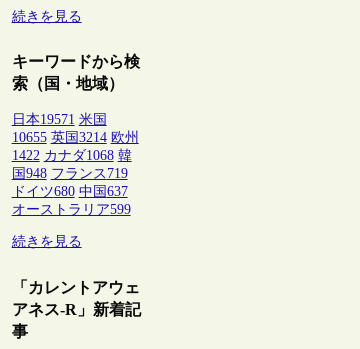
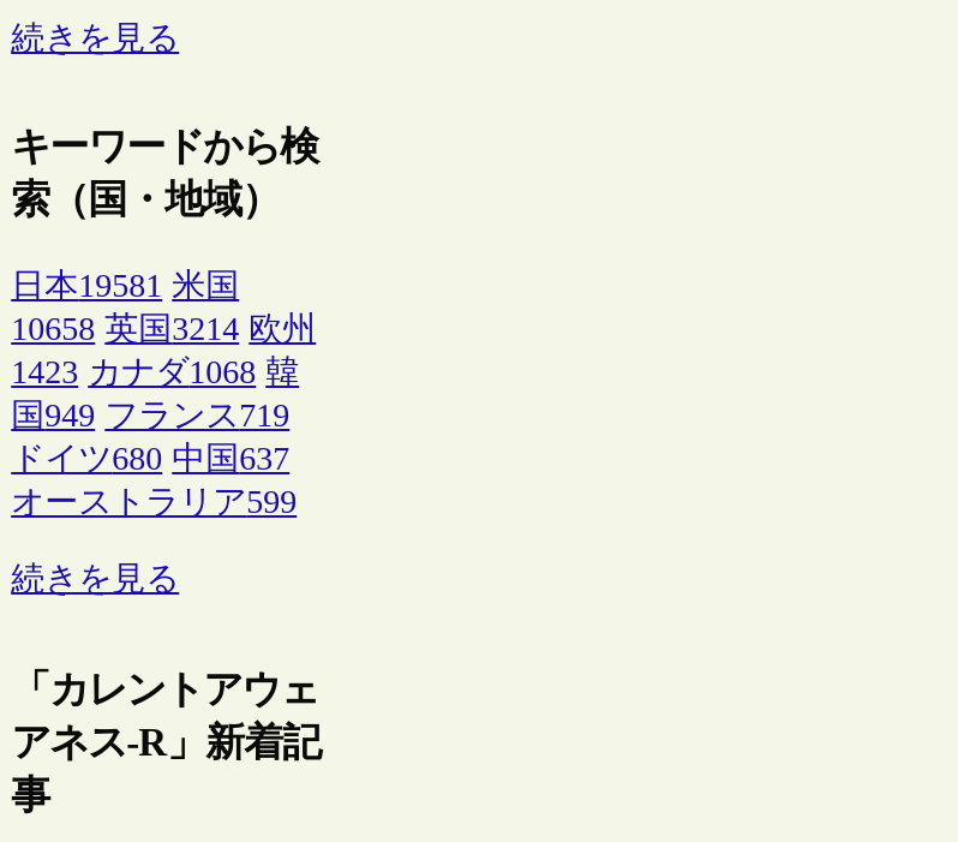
[12,112,107,127] 日本19571 米国 -> [11,269,239,305] 日本19581 米国
[12,130,139,145] 10655 英国3214 欧州 -> [11,312,316,348] 10658 英国3214 欧州
[12,148,132,163] 1422 カナダ1068 韓 -> [11,355,299,391] 1423 カナダ1068 韓
[12,166,128,181] 国948 フランス719 -> [11,399,290,435] 国949 フランス719

